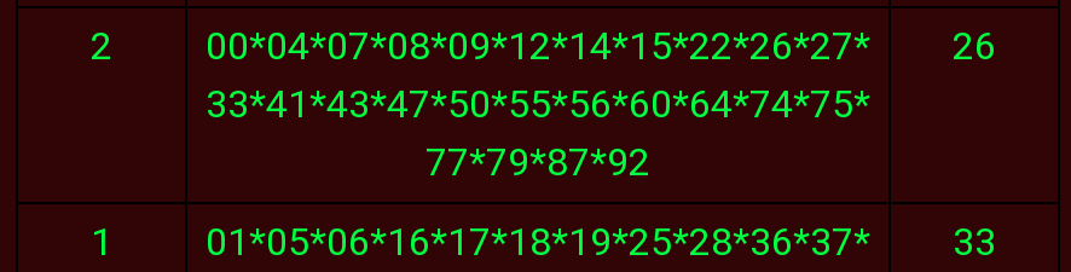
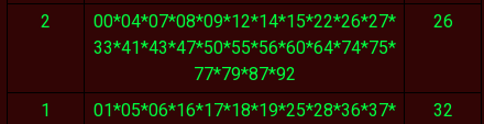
[205,219,996,265] 01*05*06*16*17*18*19*25*28*36*37* 33 -> [93,100,453,121] 01*05*06*16*17*18*19*25*28*36*37* 32

